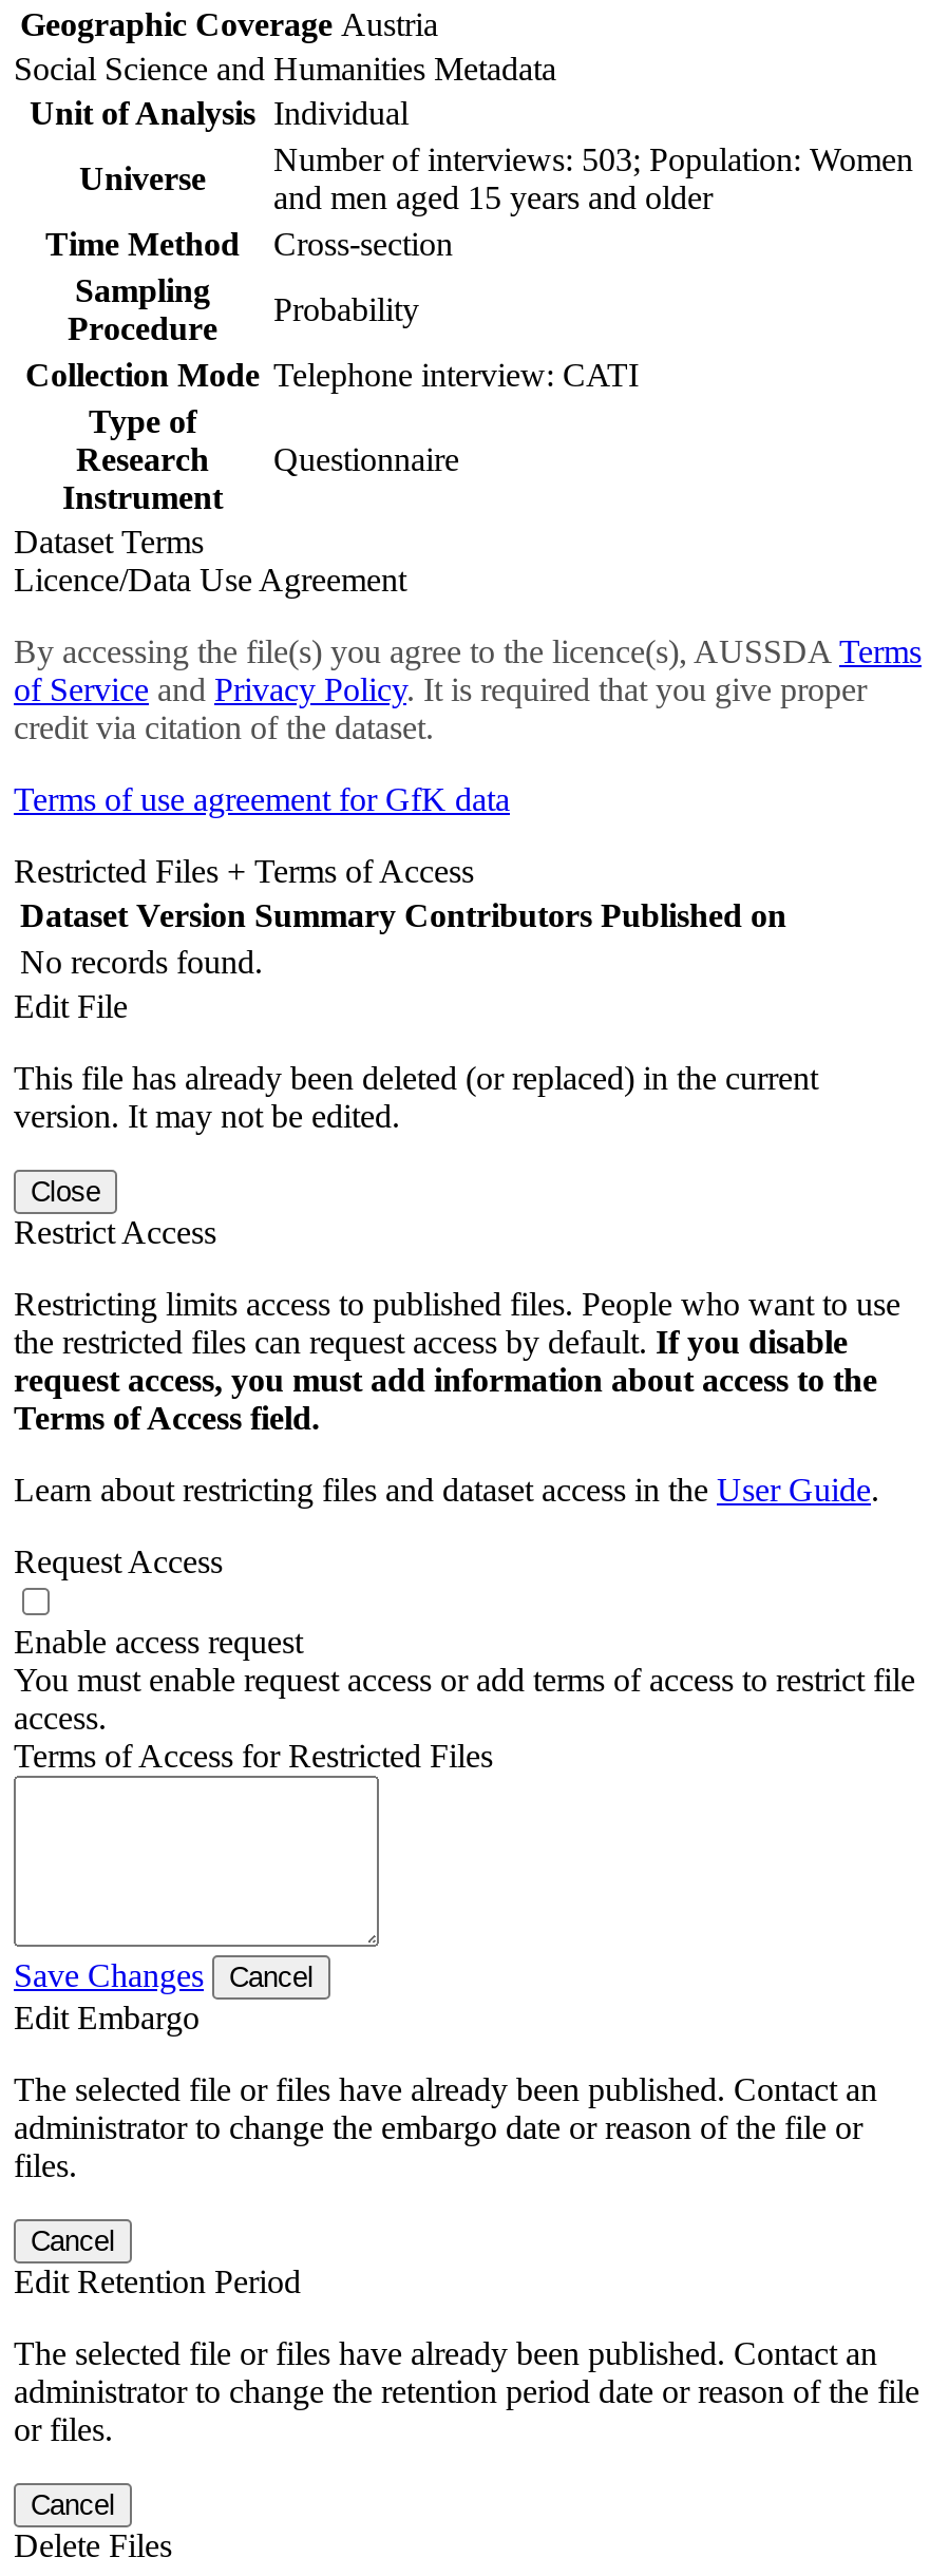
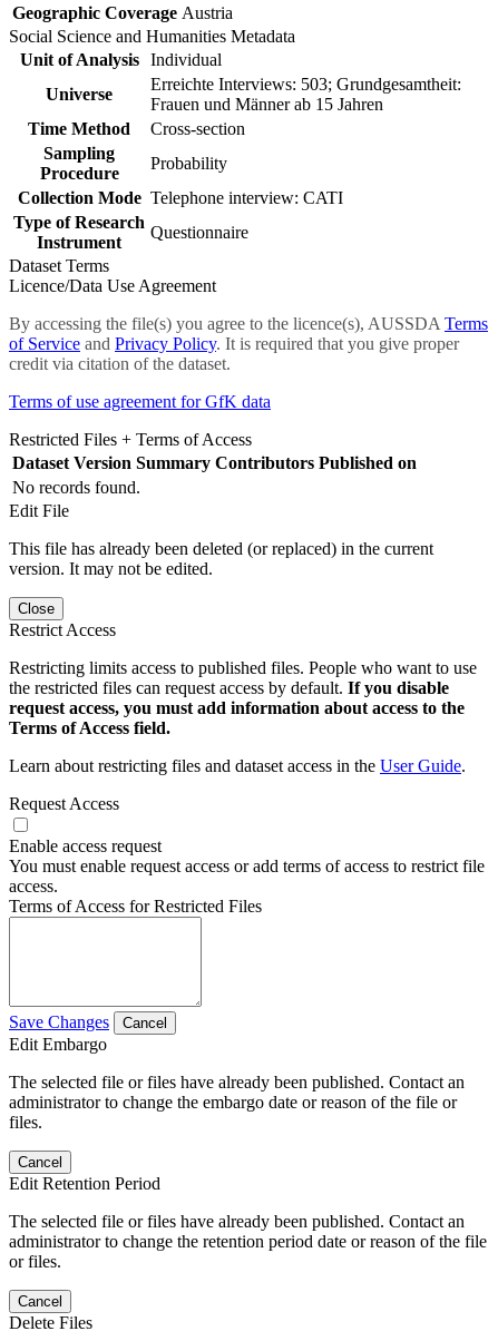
[273,141,913,215] Number of interviews: 503; Population: Women | and men aged 15 years and older -> [150,74,461,113] Erreichte Interviews: 503; Grundgesamtheit: | Frauen und Männer ab 15 Jahren

